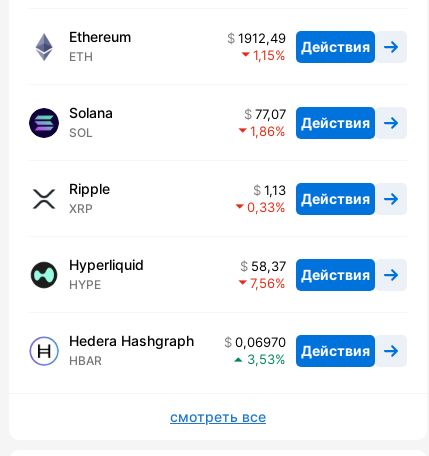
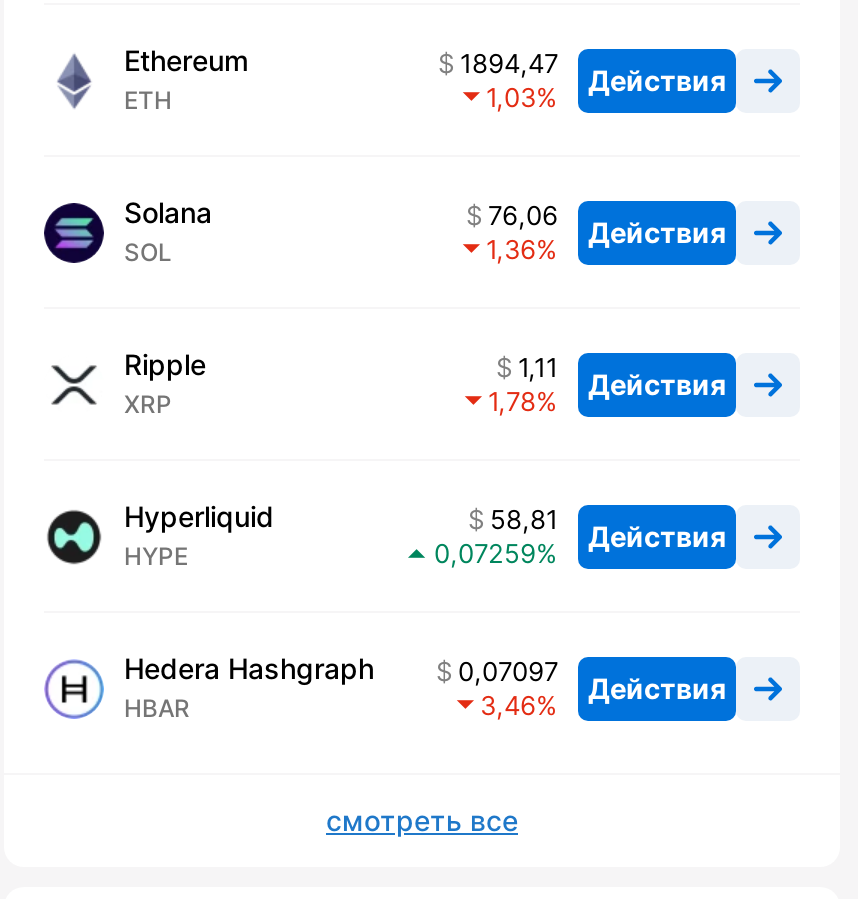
[238,30,370,55] 1912,49 Действия -> [460,48,726,97] 1894,47 Действия
[253,47,275,63] 1,15 -> [486,82,536,114] 1,03
[255,106,370,131] 77,07 Действия -> [488,200,726,249] 76,06 Действия
[250,123,275,139] 1,86 -> [486,234,536,266] 1,36
[264,182,370,207] 1,13 Действия -> [518,352,726,401] 1,11 Действия
[247,199,275,215] 0,33 -> [488,386,536,418] 1,78
[251,258,370,283] 58,37 Действия -> [490,504,726,553] 58,81 Действия
[250,275,275,291] 7,56 -> [434,538,536,570] 0,07259
[235,334,370,359] 0,06970 Действия -> [458,656,726,705] 0,07097 Действия
[247,351,275,367] 3,53 -> [480,690,536,722] 3,46

